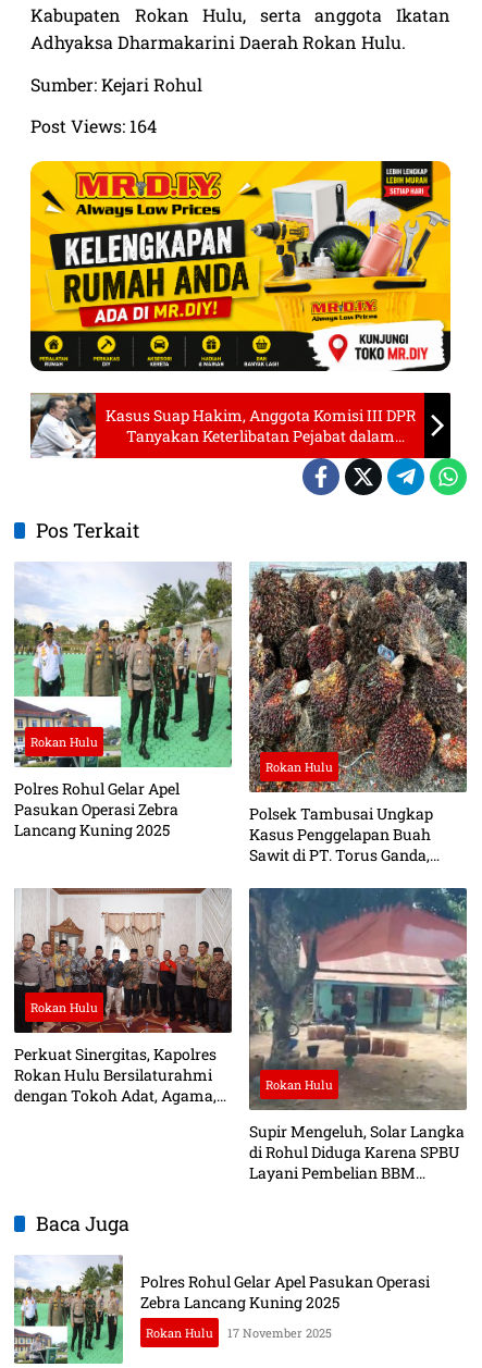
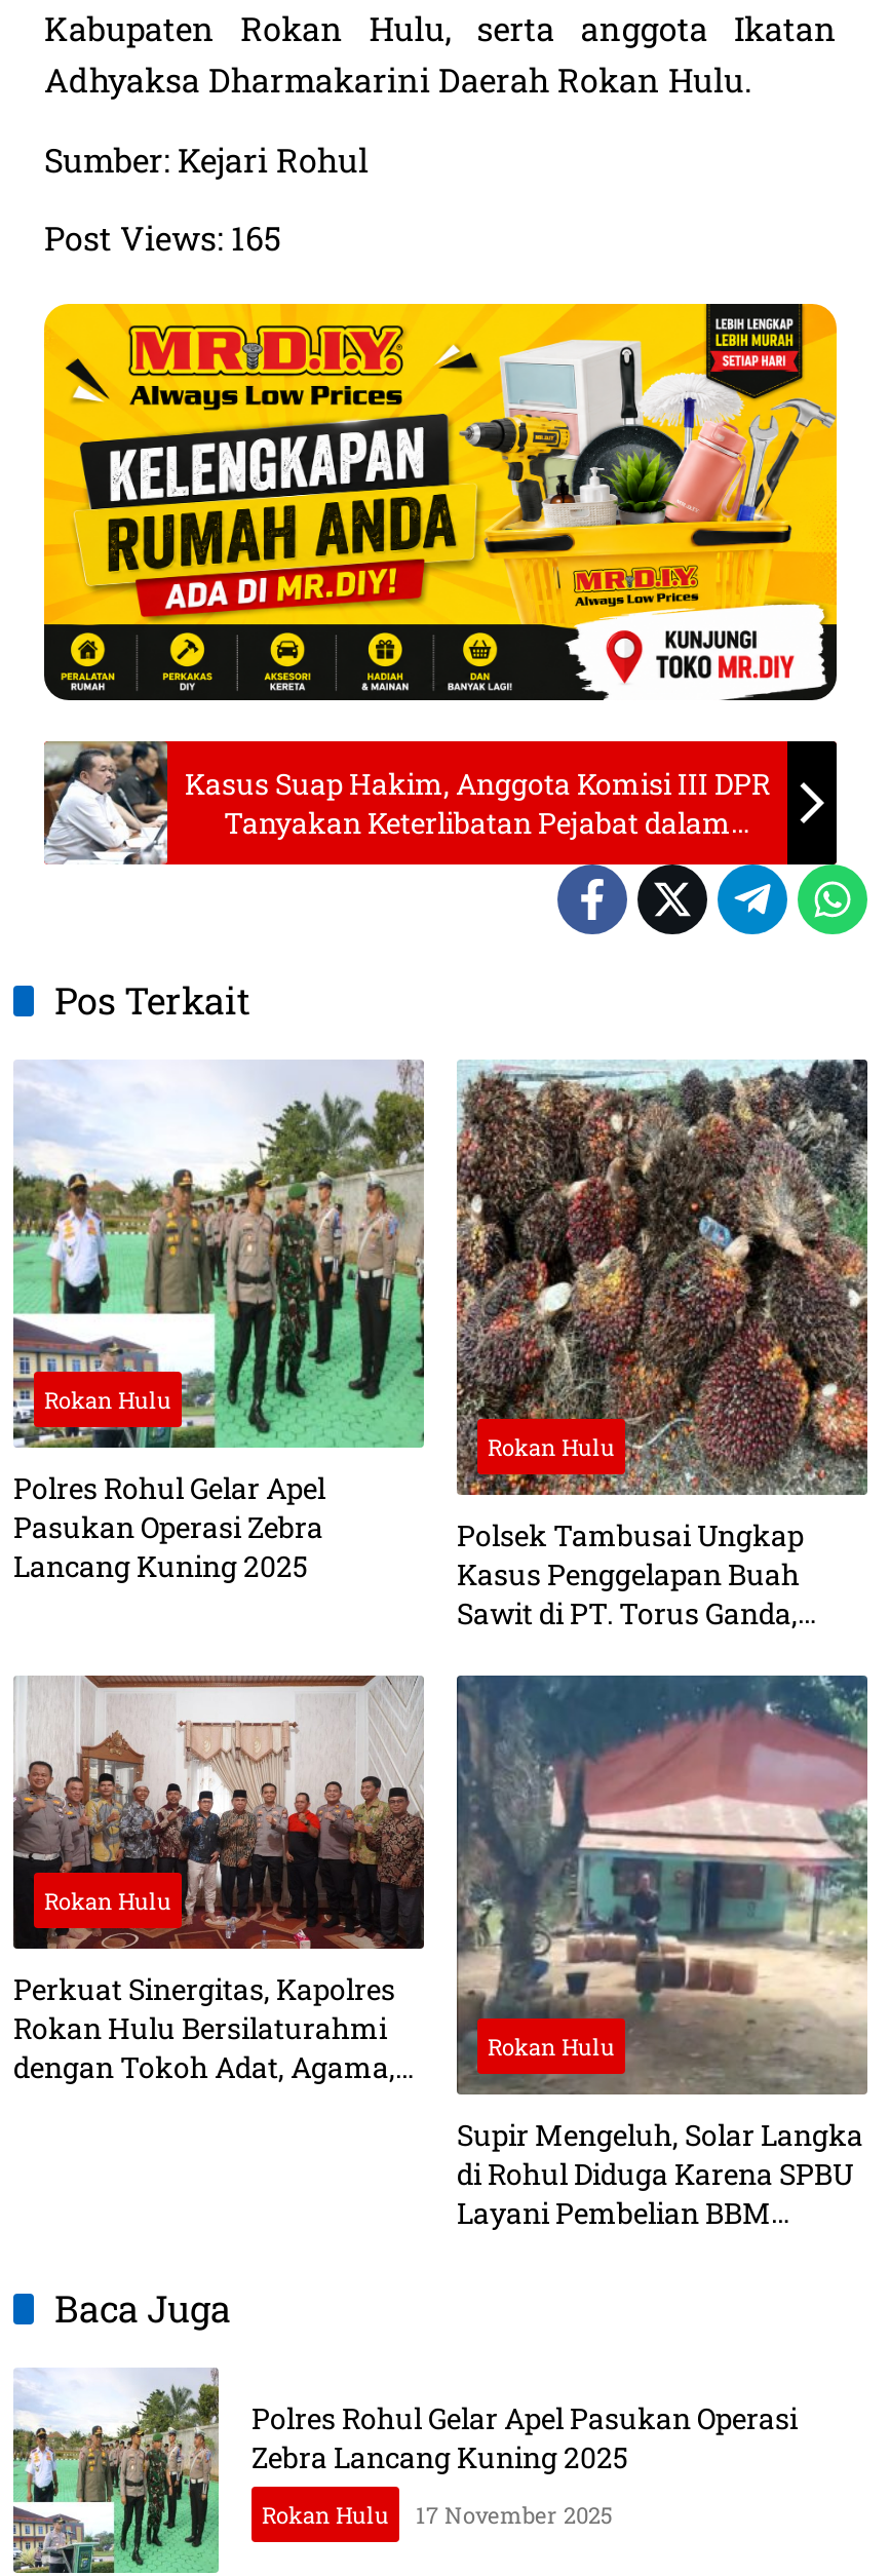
[30,114,157,137] Post Views: 164 -> [44,215,280,258] Post Views: 165

